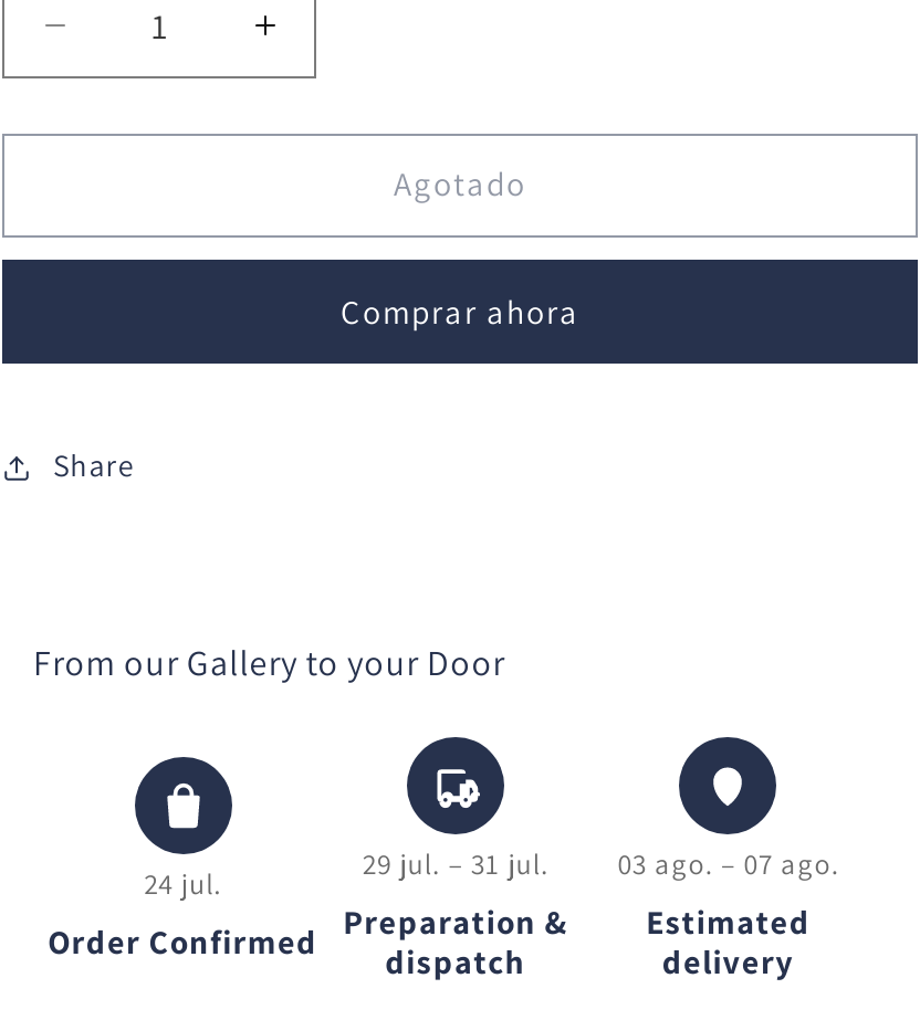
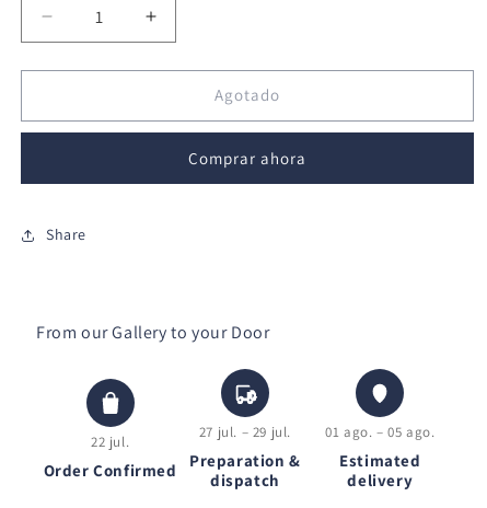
[362,844,549,882] 29 jul. – 31 jul. -> [199,422,291,441] 27 jul. – 29 jul.
[617,844,839,882] 03 ago. – 07 ago. -> [325,422,435,441] 01 ago. – 05 ago.
[144,864,222,902] 24 jul. -> [91,432,129,451] 22 jul.

